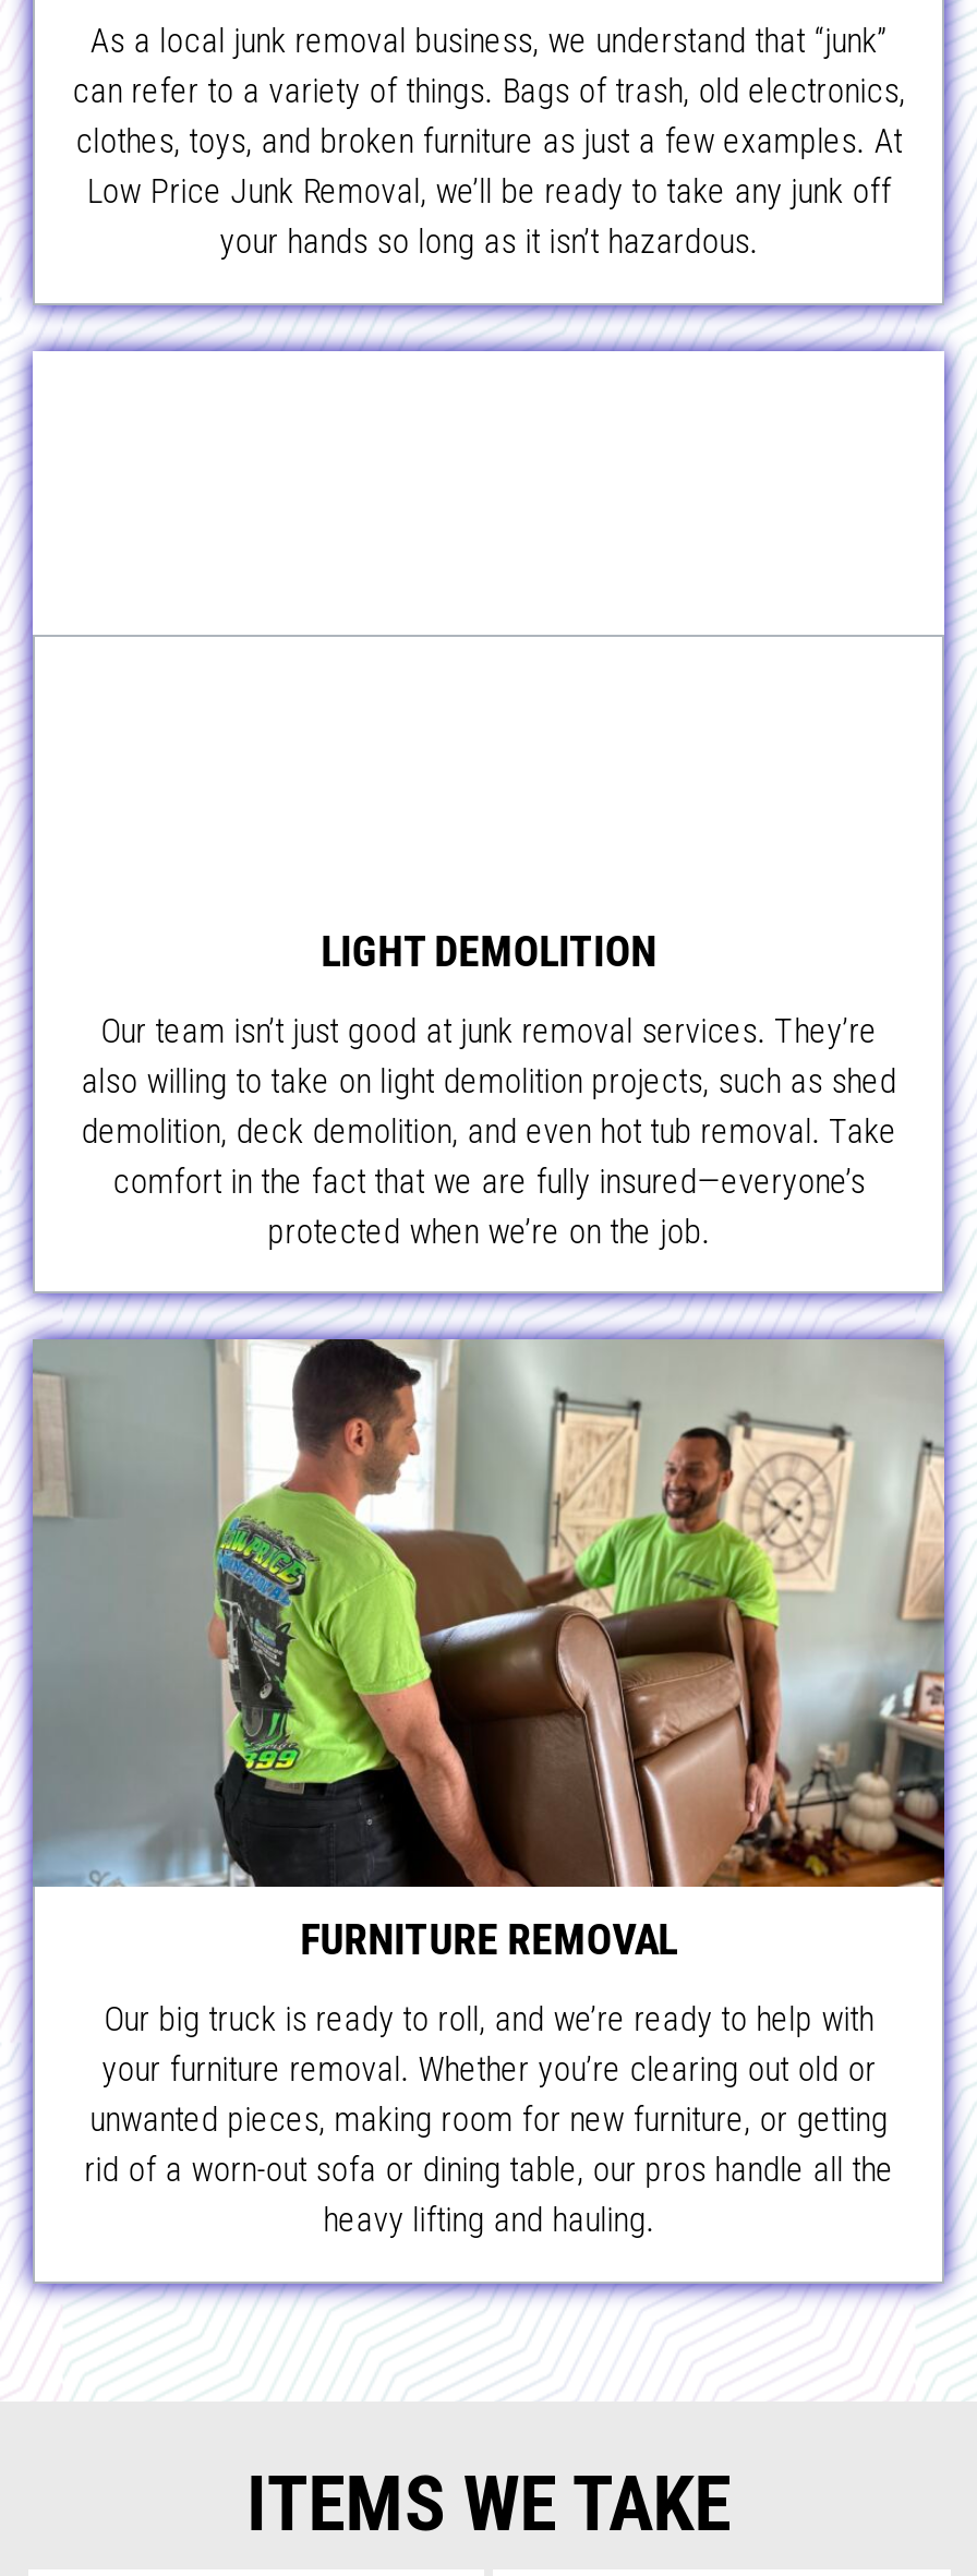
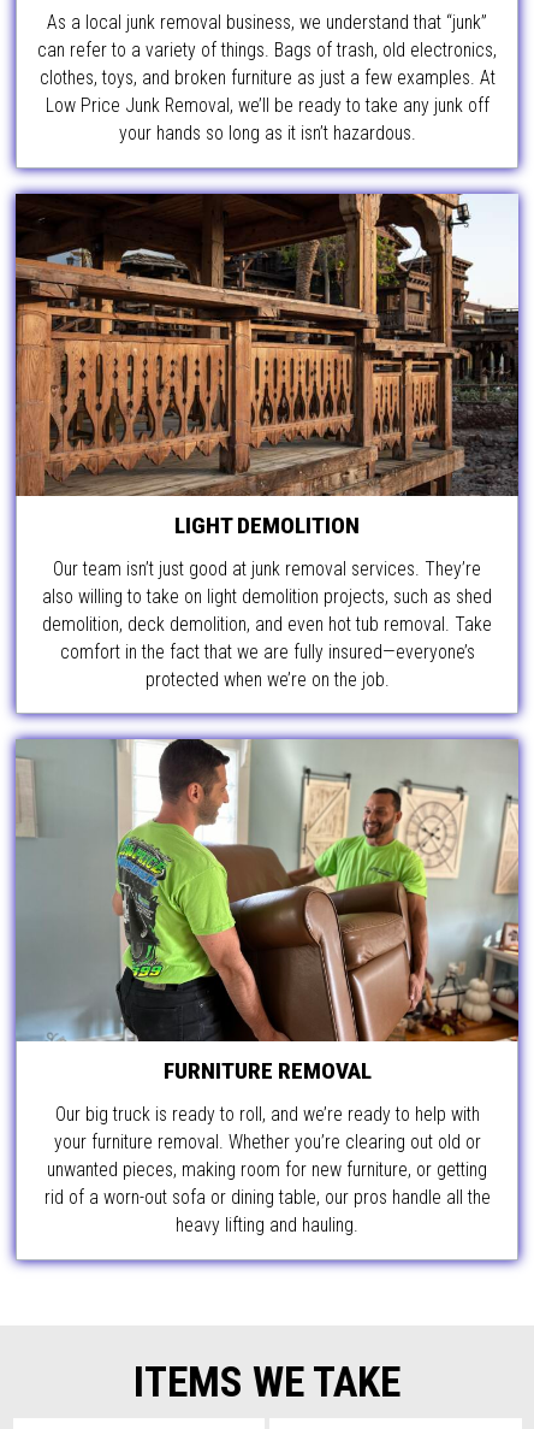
none -> [14,193,520,497] [image]

